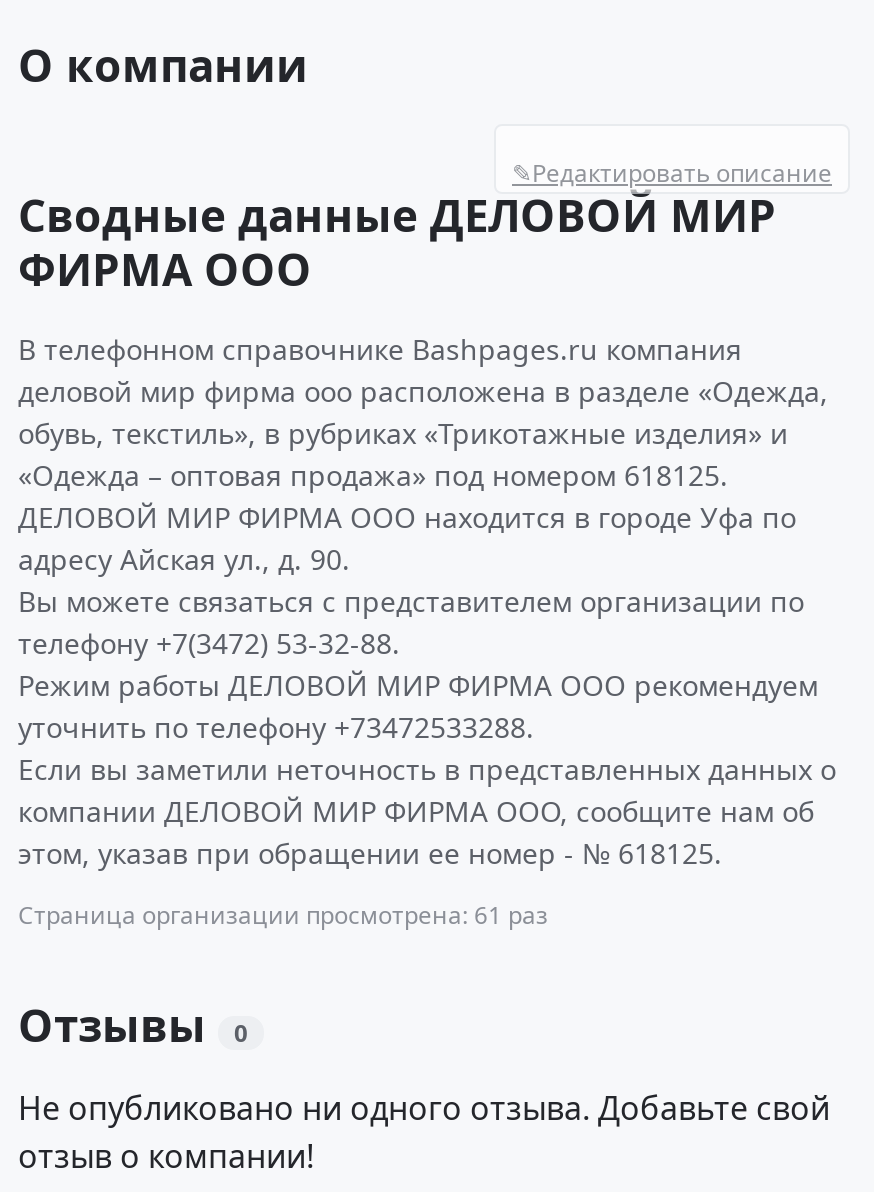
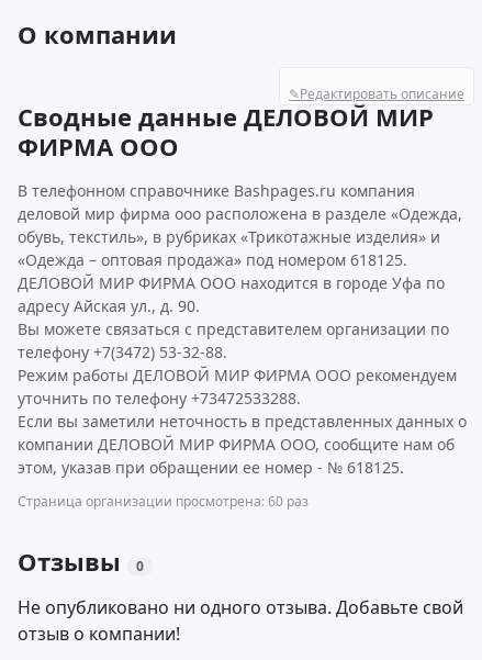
[18,898,548,932] Страница организации просмотрена: 61 раз -> [18,492,309,511] Страница организации просмотрена: 60 раз

